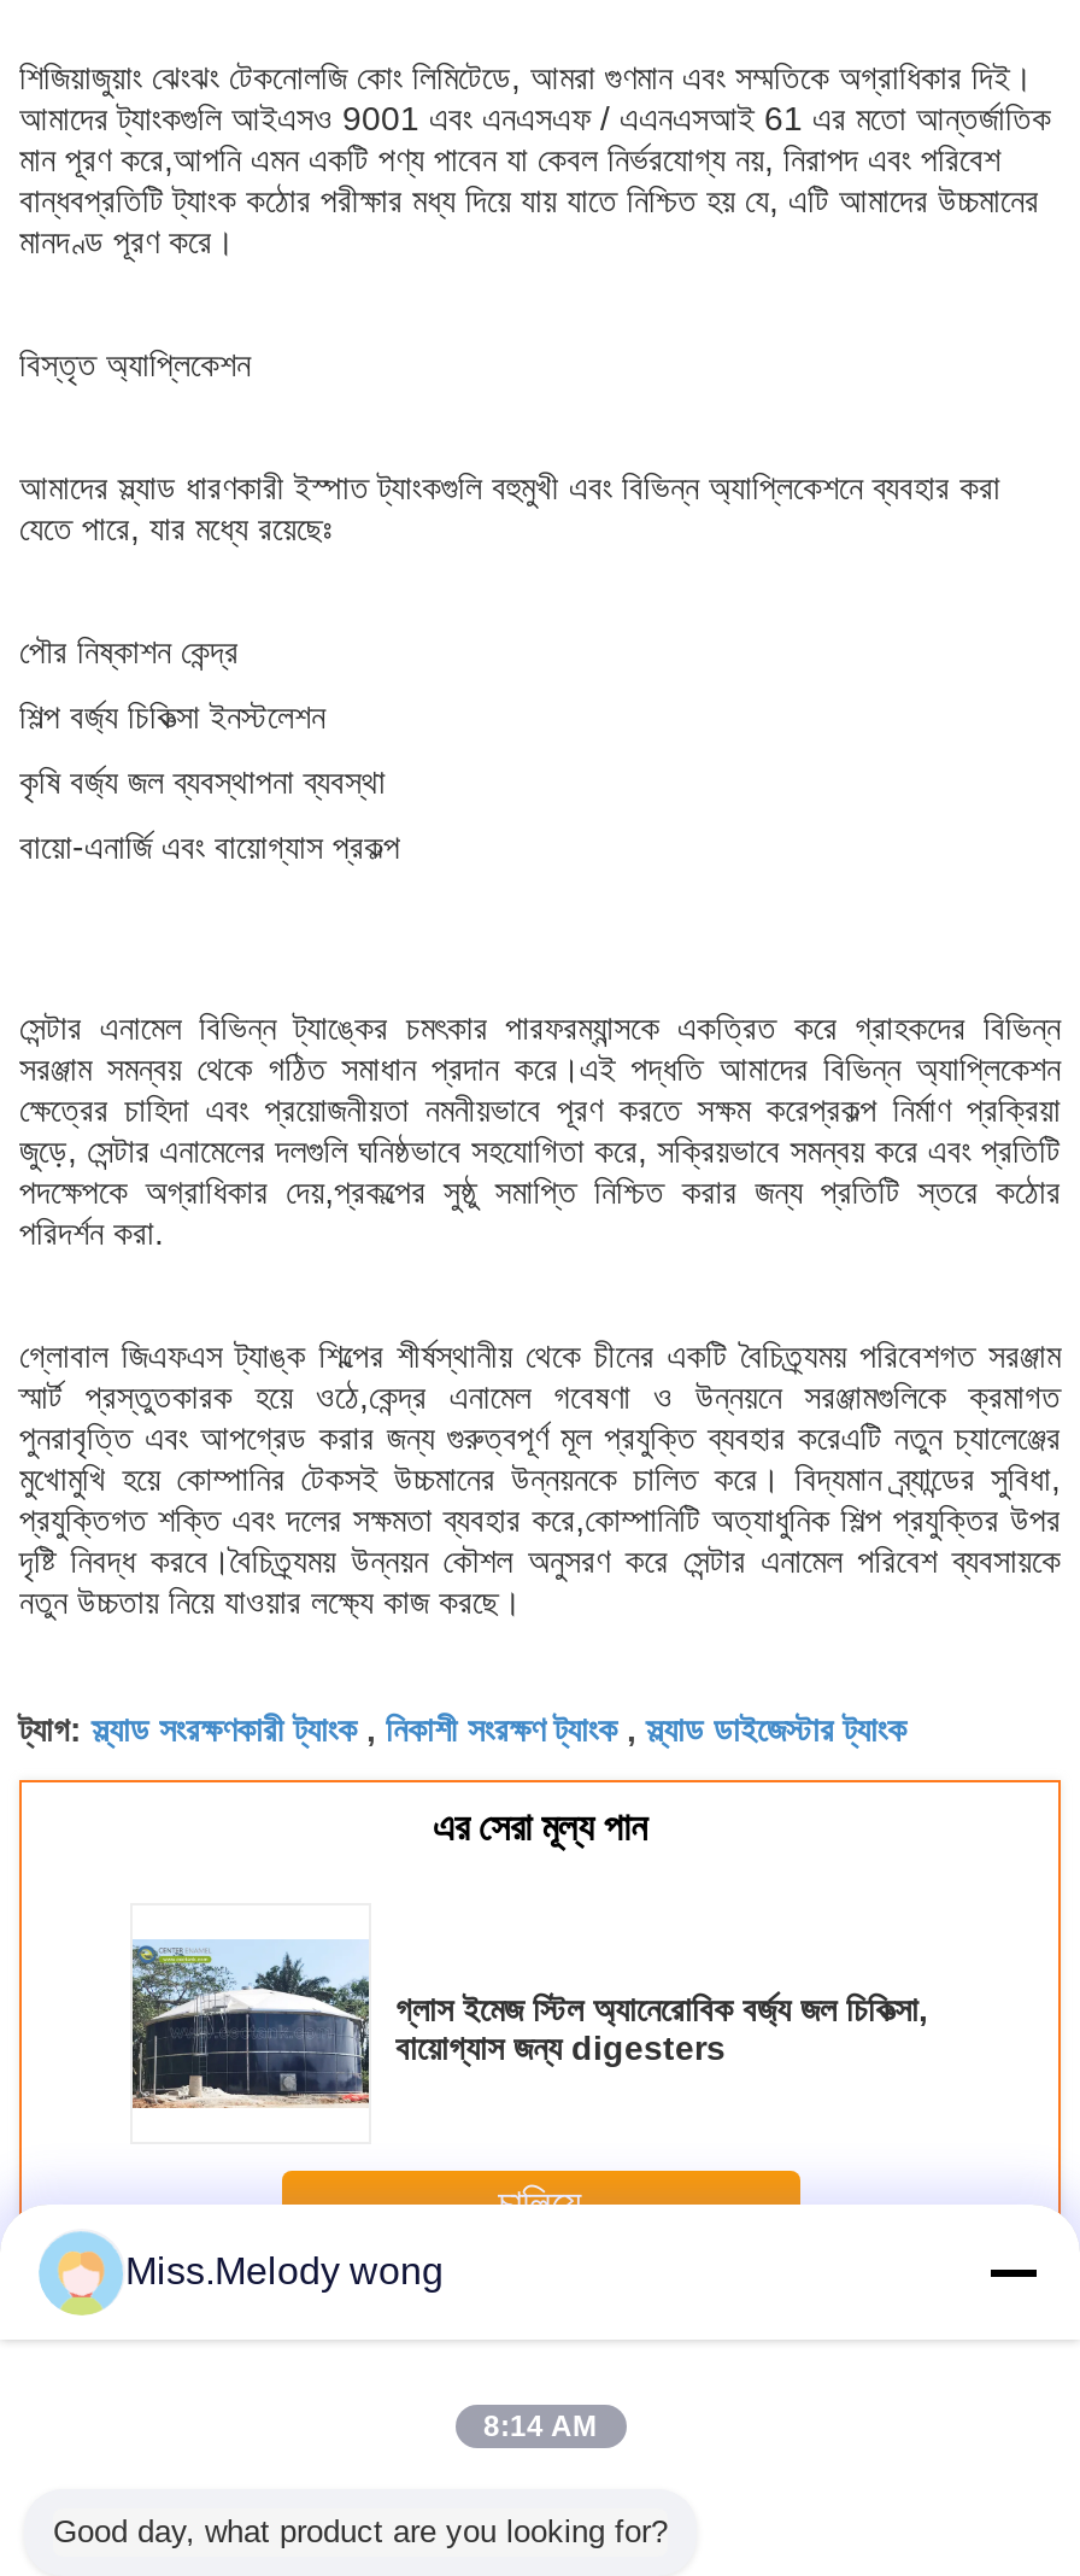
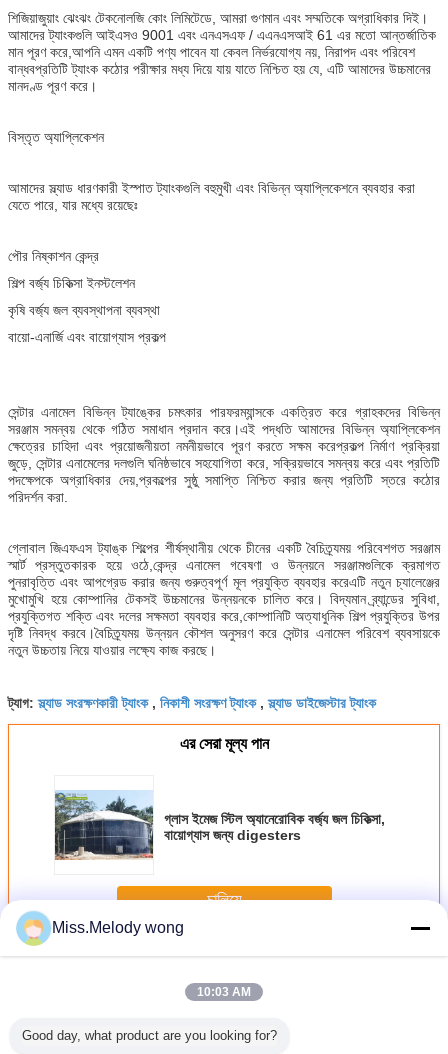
[483,2410,597,2443] 8:14 AM -> [197,985,251,999] 10:03 AM

